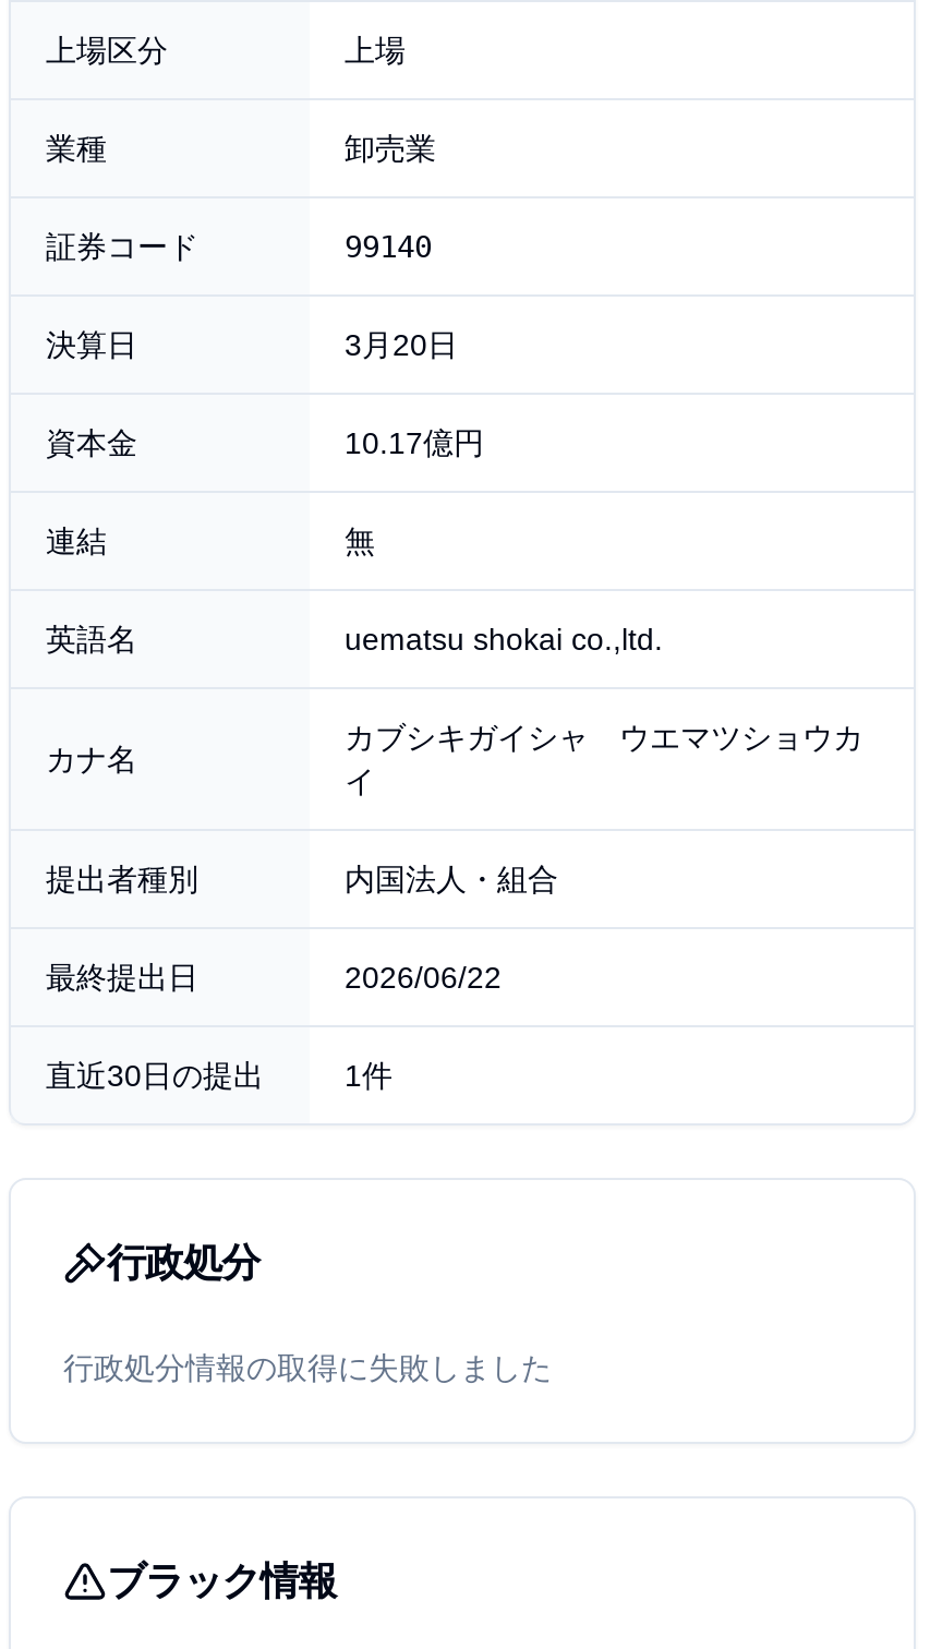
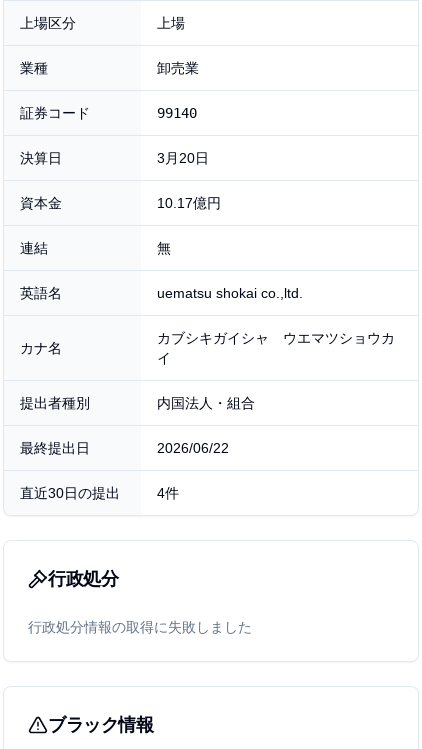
[345,1058,392,1093] 1件 -> [157,485,179,501] 4件

